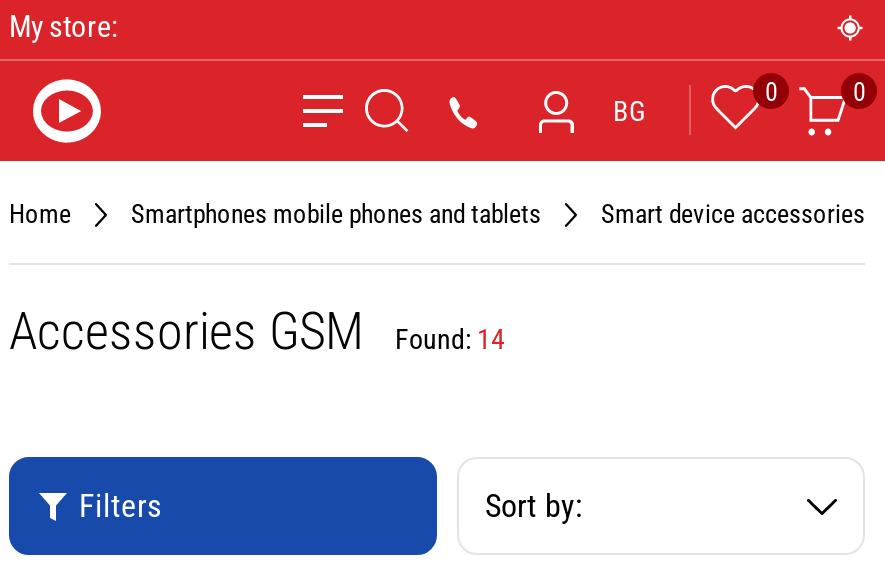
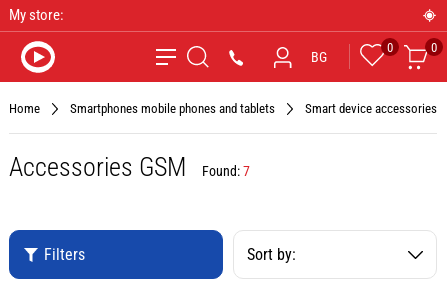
[9,301,505,361] Accessories GSM Found: 14 -> [9,152,250,182] Accessories GSM Found: 7

